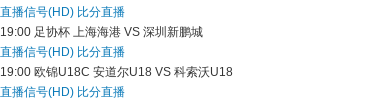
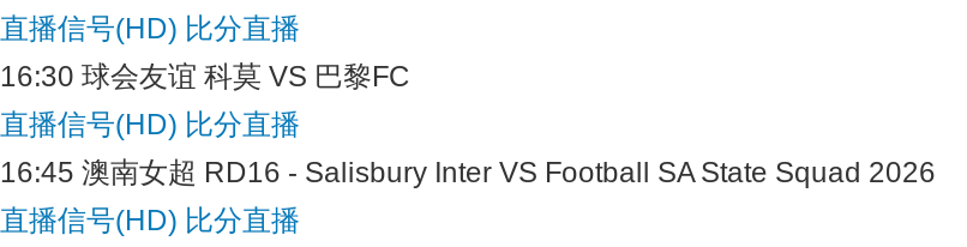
[0,25,203,39] 19:00 足协杯上海海港 VS 深圳新鹏城 -> [0,60,410,94] 16:30 球会友谊科莫 VS 巴黎FC
[0,65,233,79] 19:00 欧锦U18C安道尔U18 VS 科索沃U18 -> [0,156,936,189] 16:45 澳南女超RD16 - Salisbury Inter VS Football SA State Squad 2026

